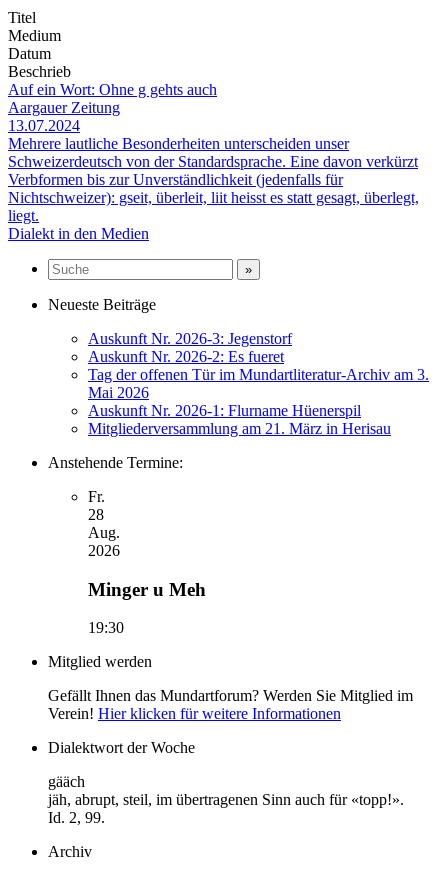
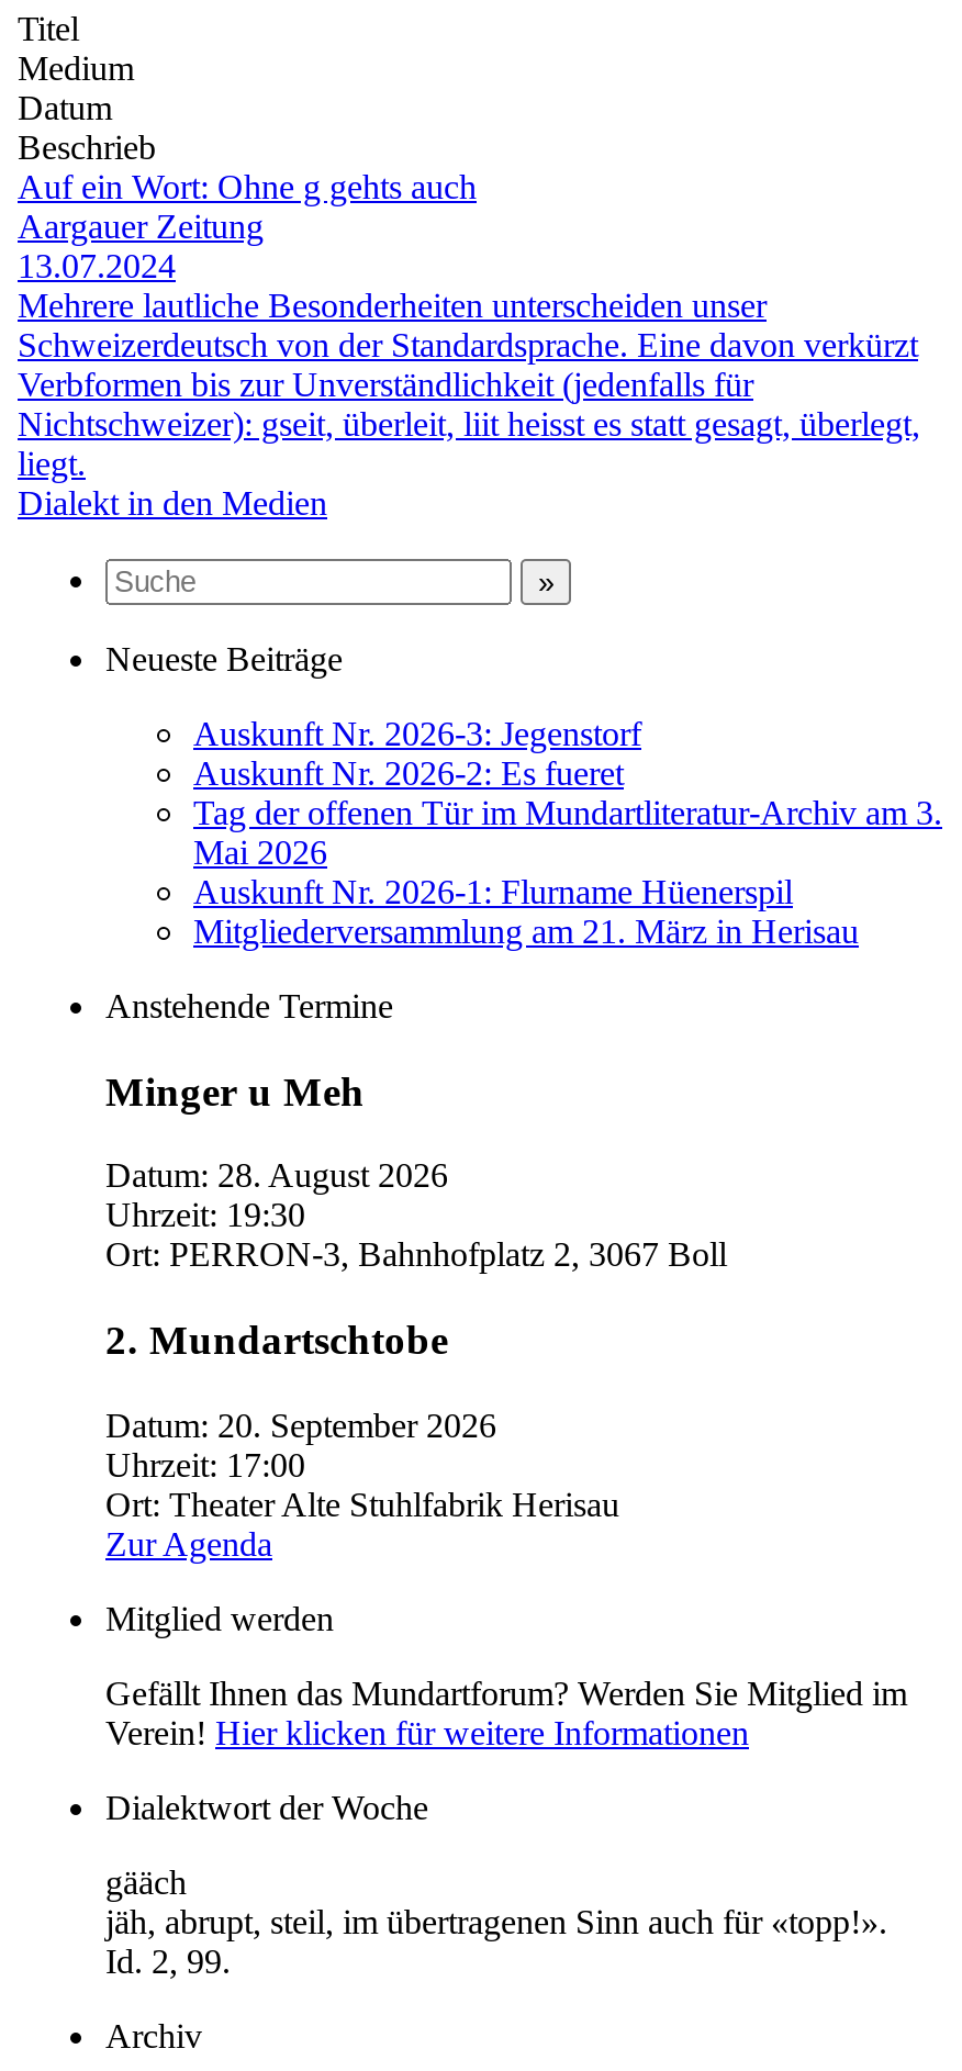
[48,454,183,559] Anstehende Termine: | Fr. | 28 | Aug. | 2026 -> [105,987,393,1025] Anstehende Termine
moved [88,579,206,600] -> [105,1068,365,1114]: Minger u Meh
[88,619,124,636] 19:30 -> [105,1157,727,1562] Datum: 28. August 2026 | Uhrzeit: 19:30 | Ort: PERRON-3, Bahnhofplatz 2, 3067 Boll | 2. Mundartschtobe | Datum: 20. September 2026 | Uhrzeit: 17:00 | Ort: Theater Alte Stuhlfabrik Herisau | Zur Agenda

